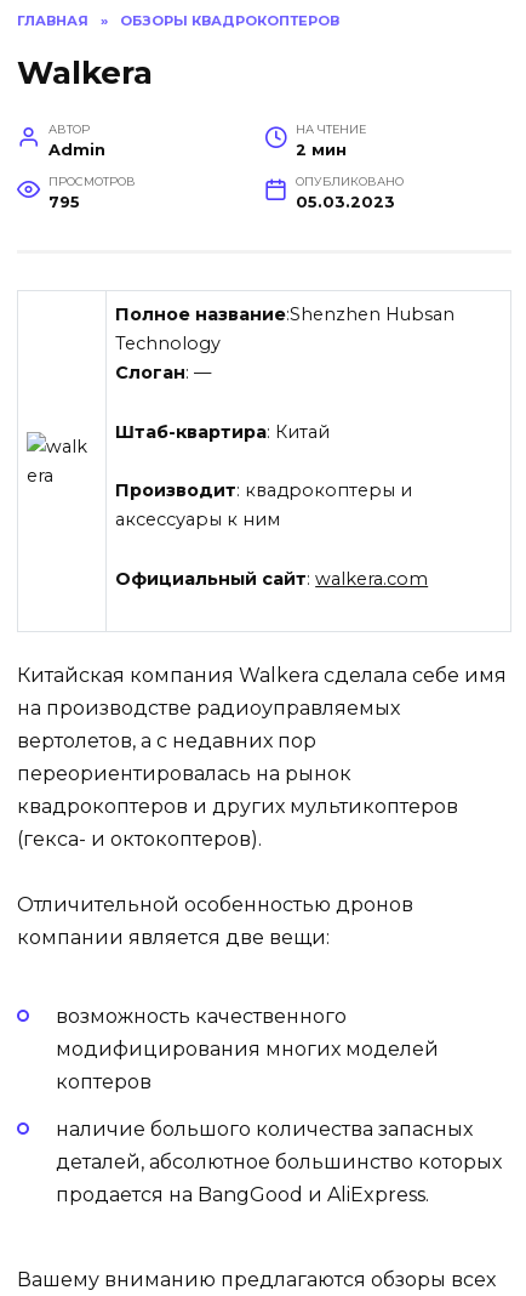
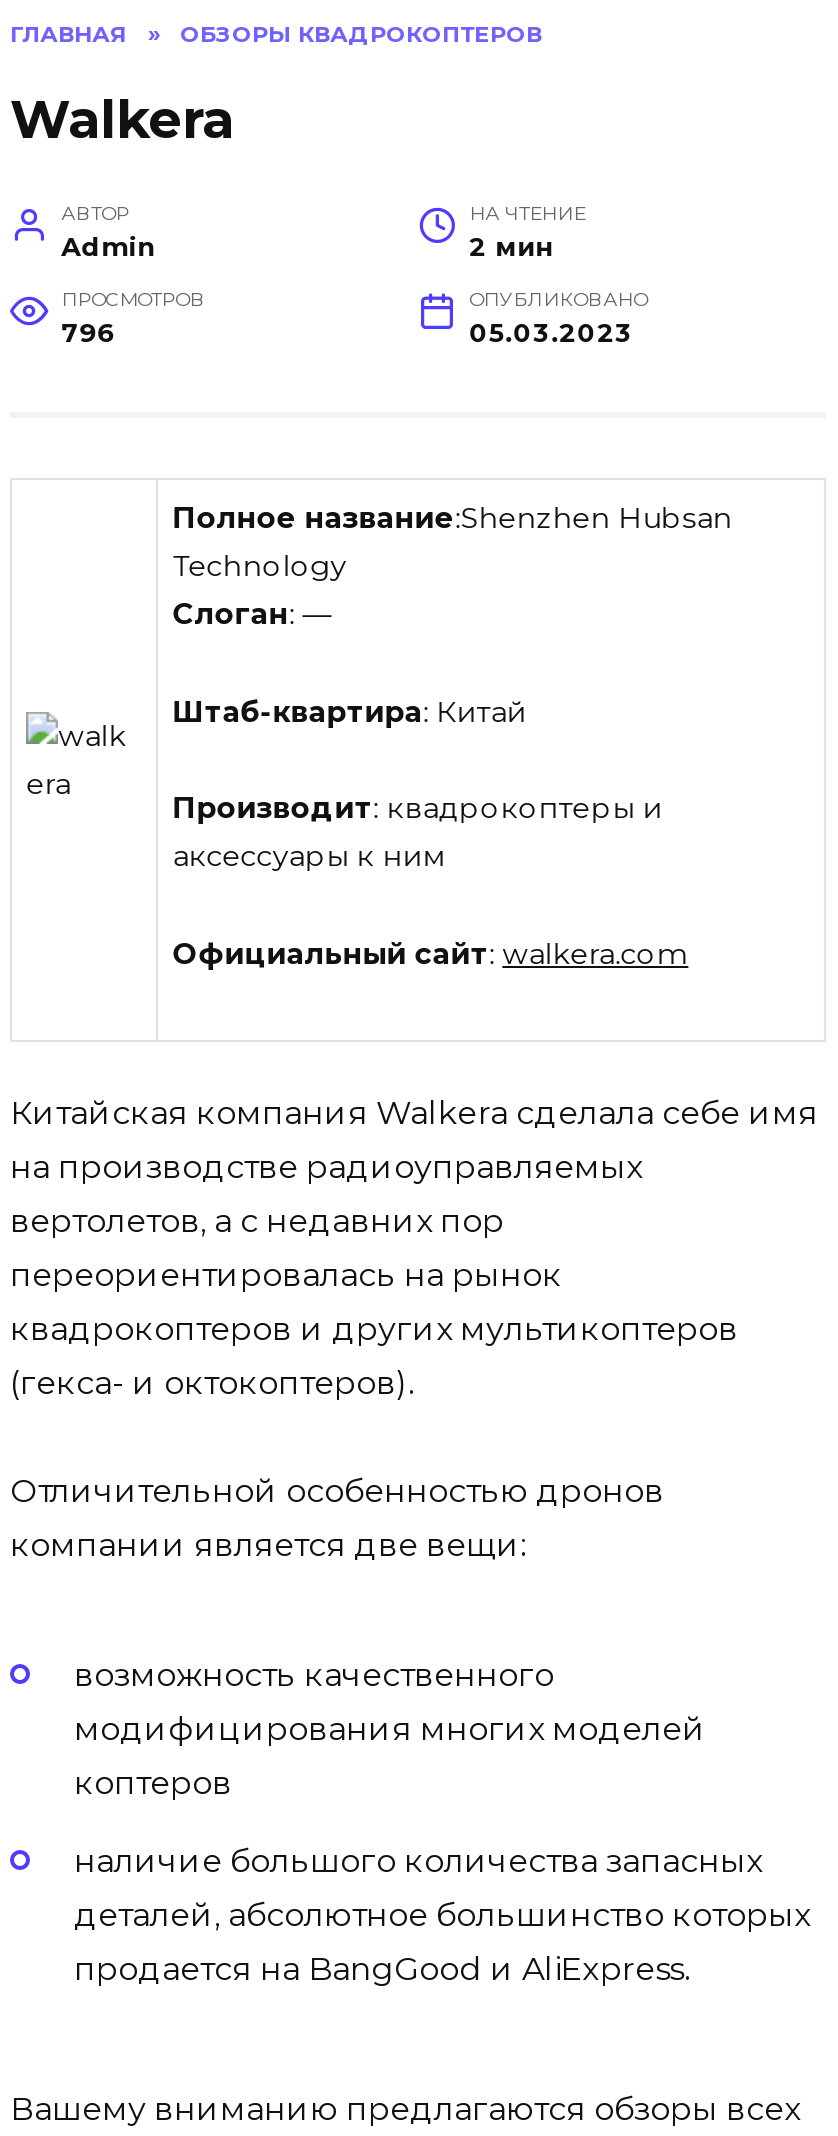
[48,193,80,211] 795 -> [61,318,115,348] 796

